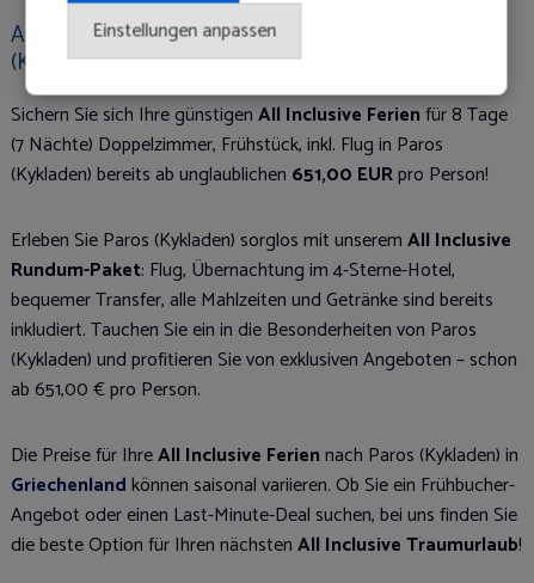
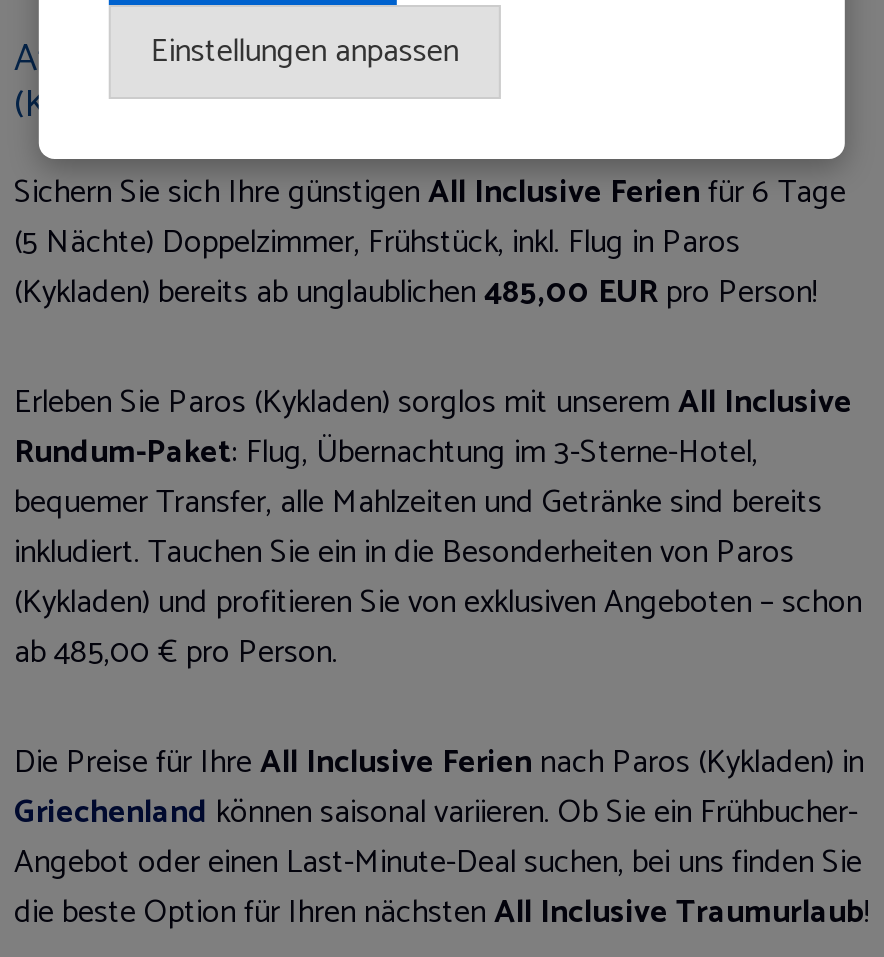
[11,100,508,132] Sichern Sie sich Ihre günstigenAll Inclusive Ferienfür 8 Tage -> [14,167,846,221] Sichern Sie sich Ihre günstigenAll Inclusive Ferienfür 6 Tage
[11,130,443,162] (7 Nächte) Doppelzimmer, Frühstück, inkl. Flug in Paros -> [14,217,740,271] (5 Nächte) Doppelzimmer, Frühstück, inkl. Flug in Paros
[11,159,489,192] (Kykladen) bereits ab unglaublichen 651,00 EUR pro Person! -> [14,267,818,321] (Kykladen) bereits ab unglaublichen 485,00 EUR pro Person!
[11,255,455,287] Rundum-Paket: Flug, Übernachtung im 4-Sterne-Hotel, -> [14,427,758,481] Rundum-Paket: Flug, Übernachtung im 3-Sterne-Hotel,
[11,374,201,407] ab651,00 €pro Person. -> [14,627,338,681] ab485,00 €pro Person.

